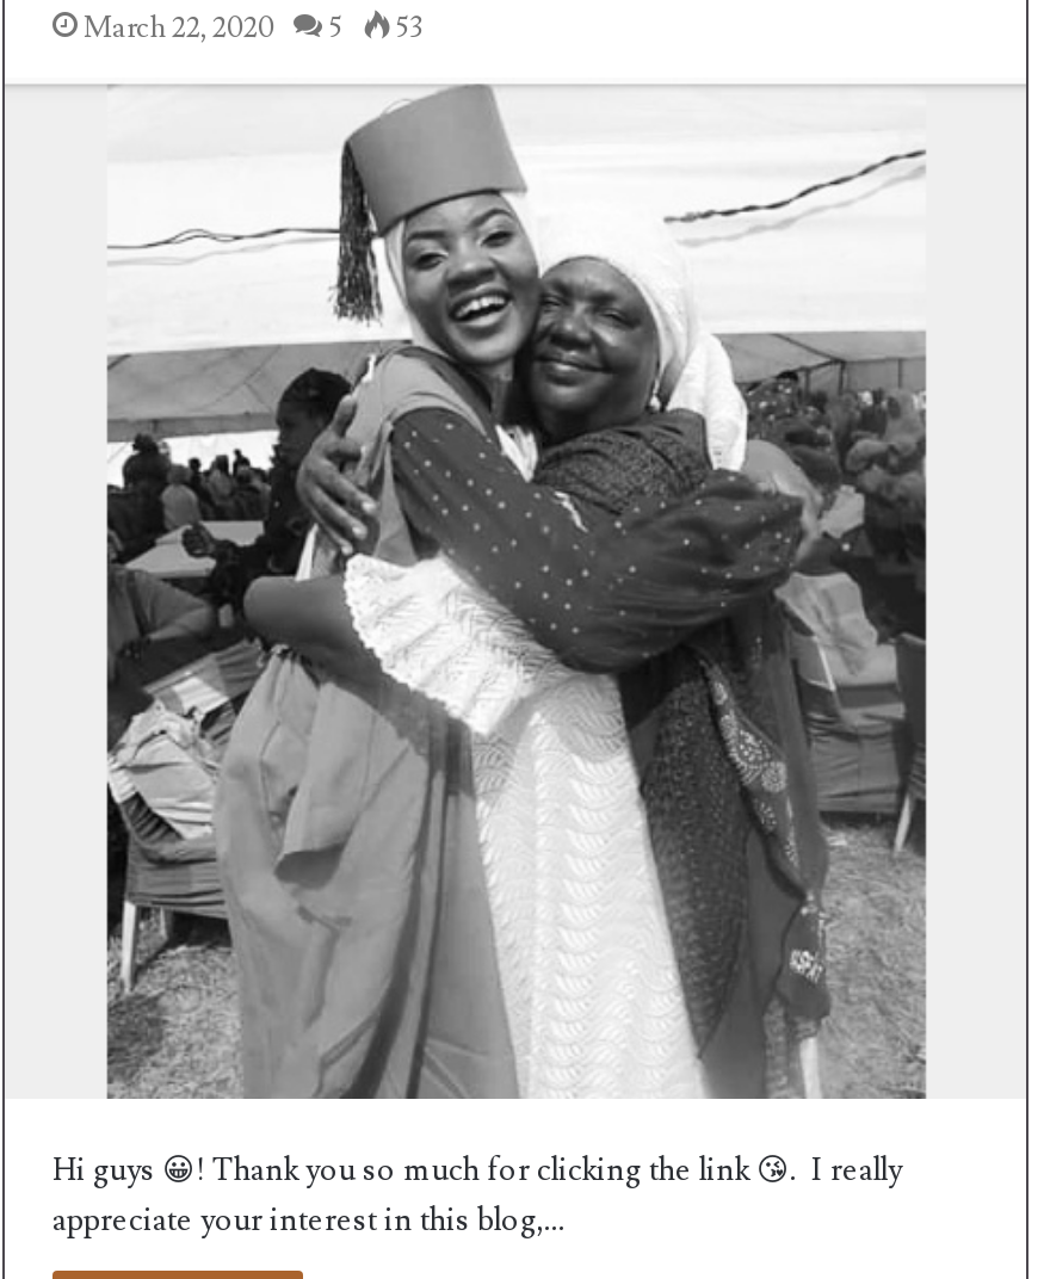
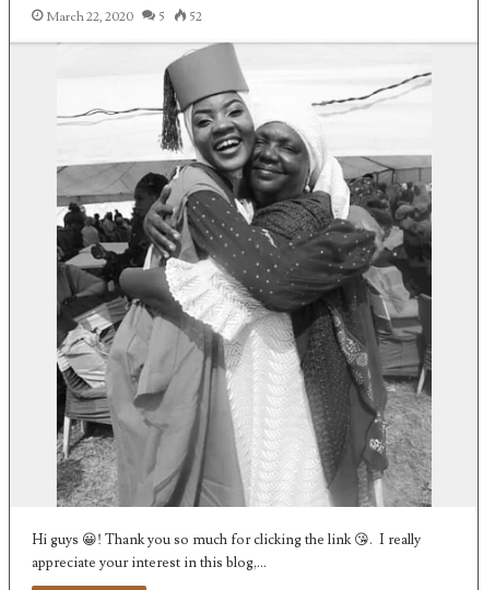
[84,10,422,46] March 22, 2020 5 53 -> [46,9,202,25] March 22, 2020 5 52

